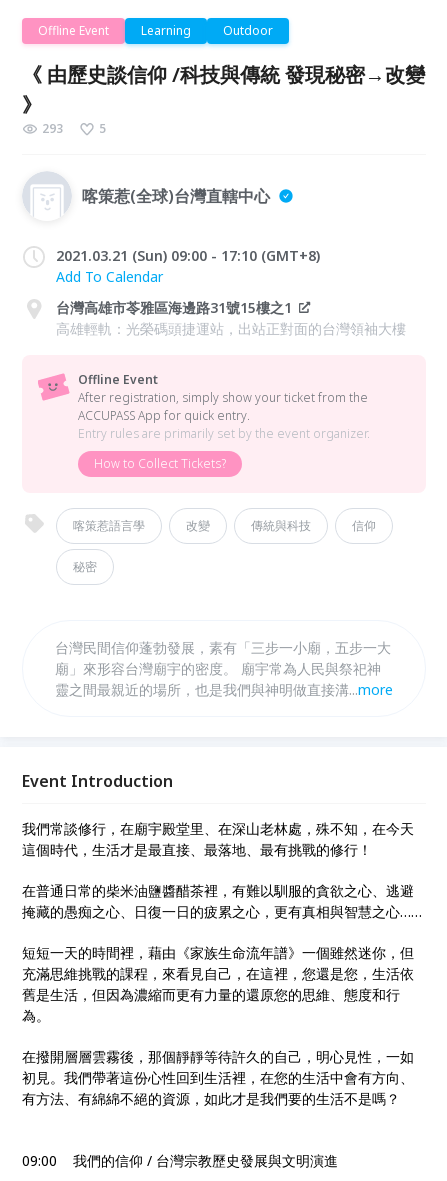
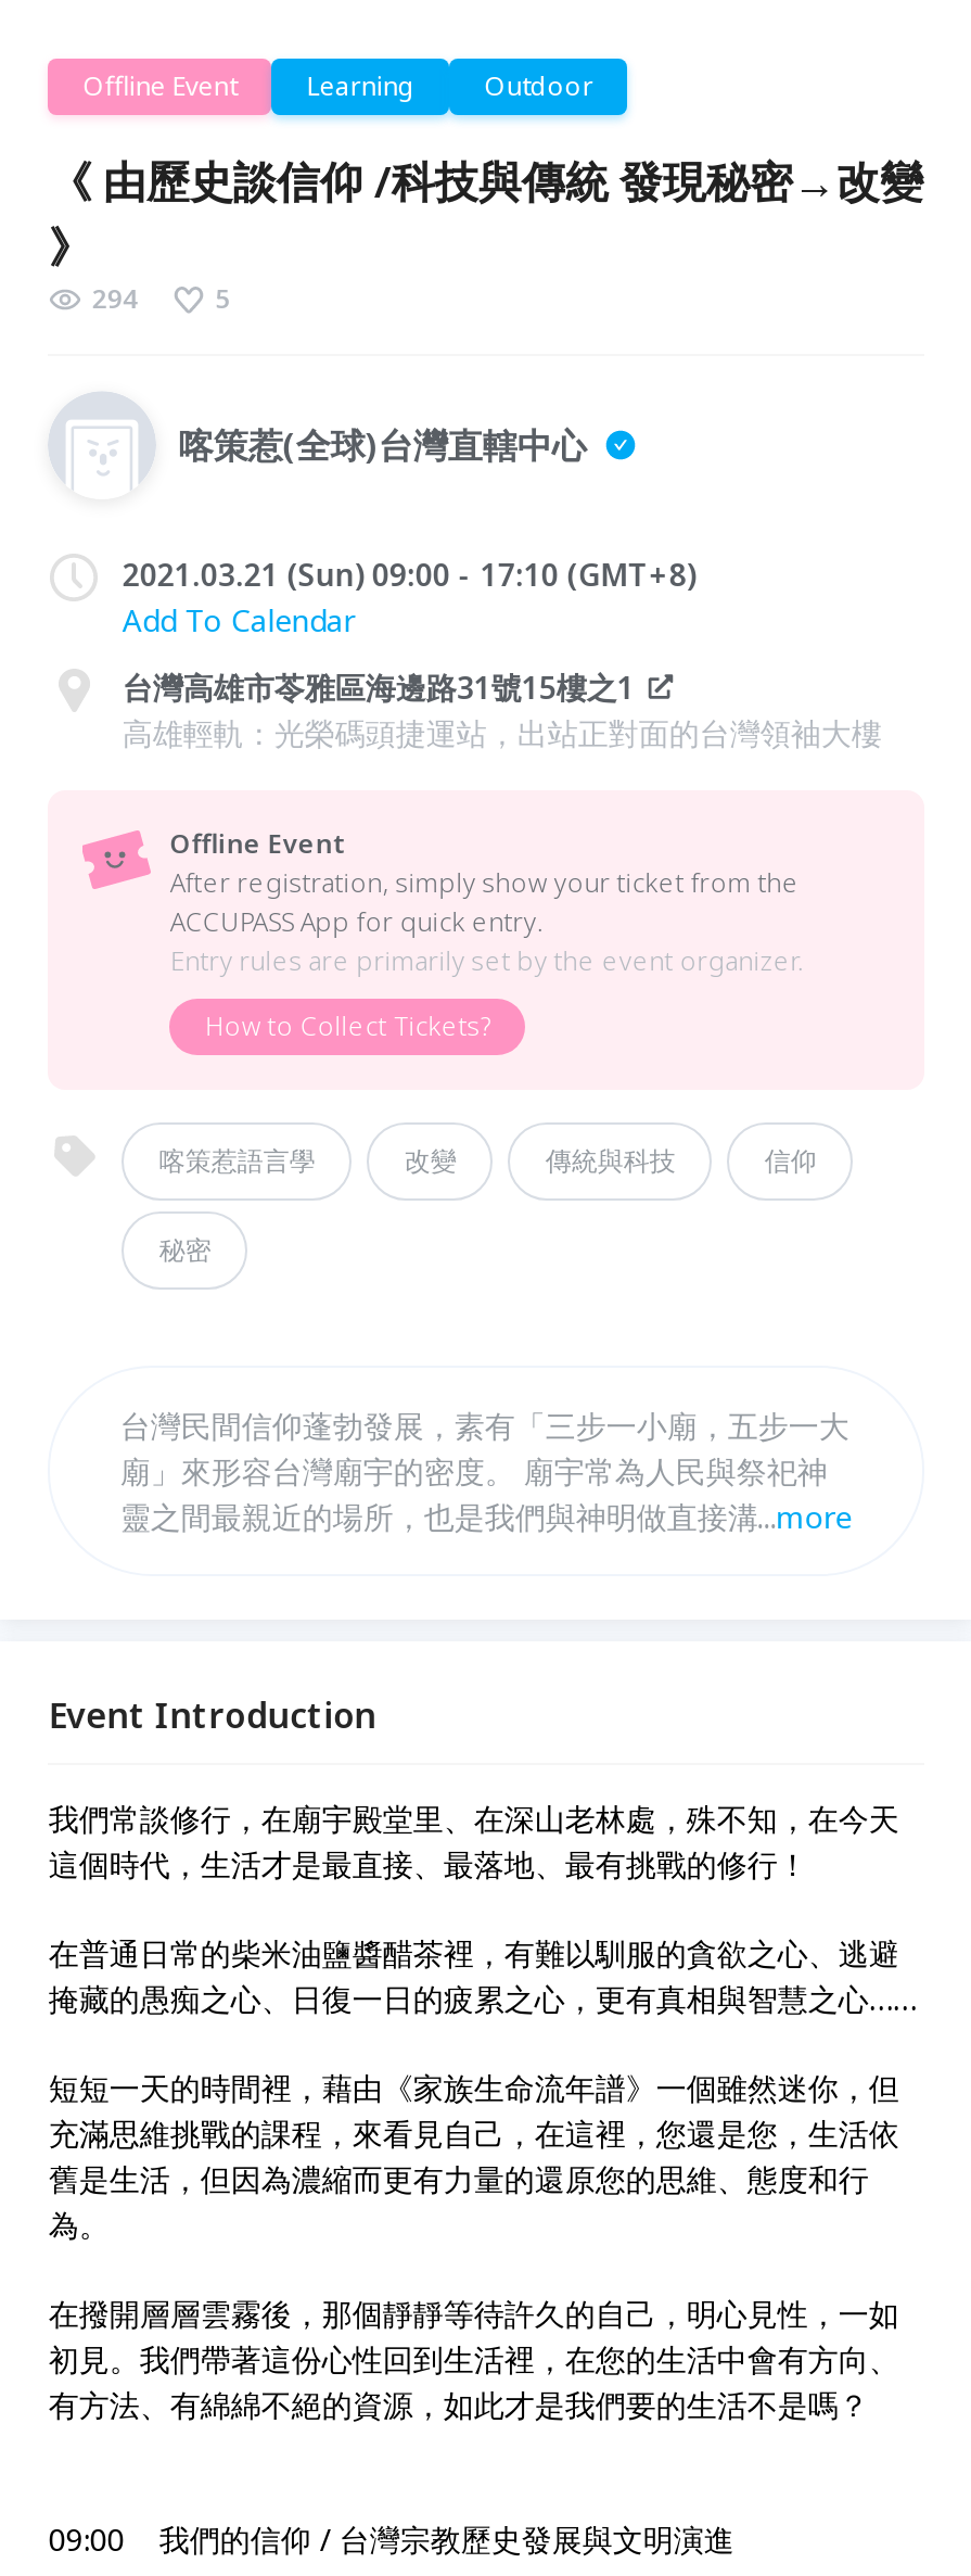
[42,120,63,137] 293 -> [92,280,138,317] 294

